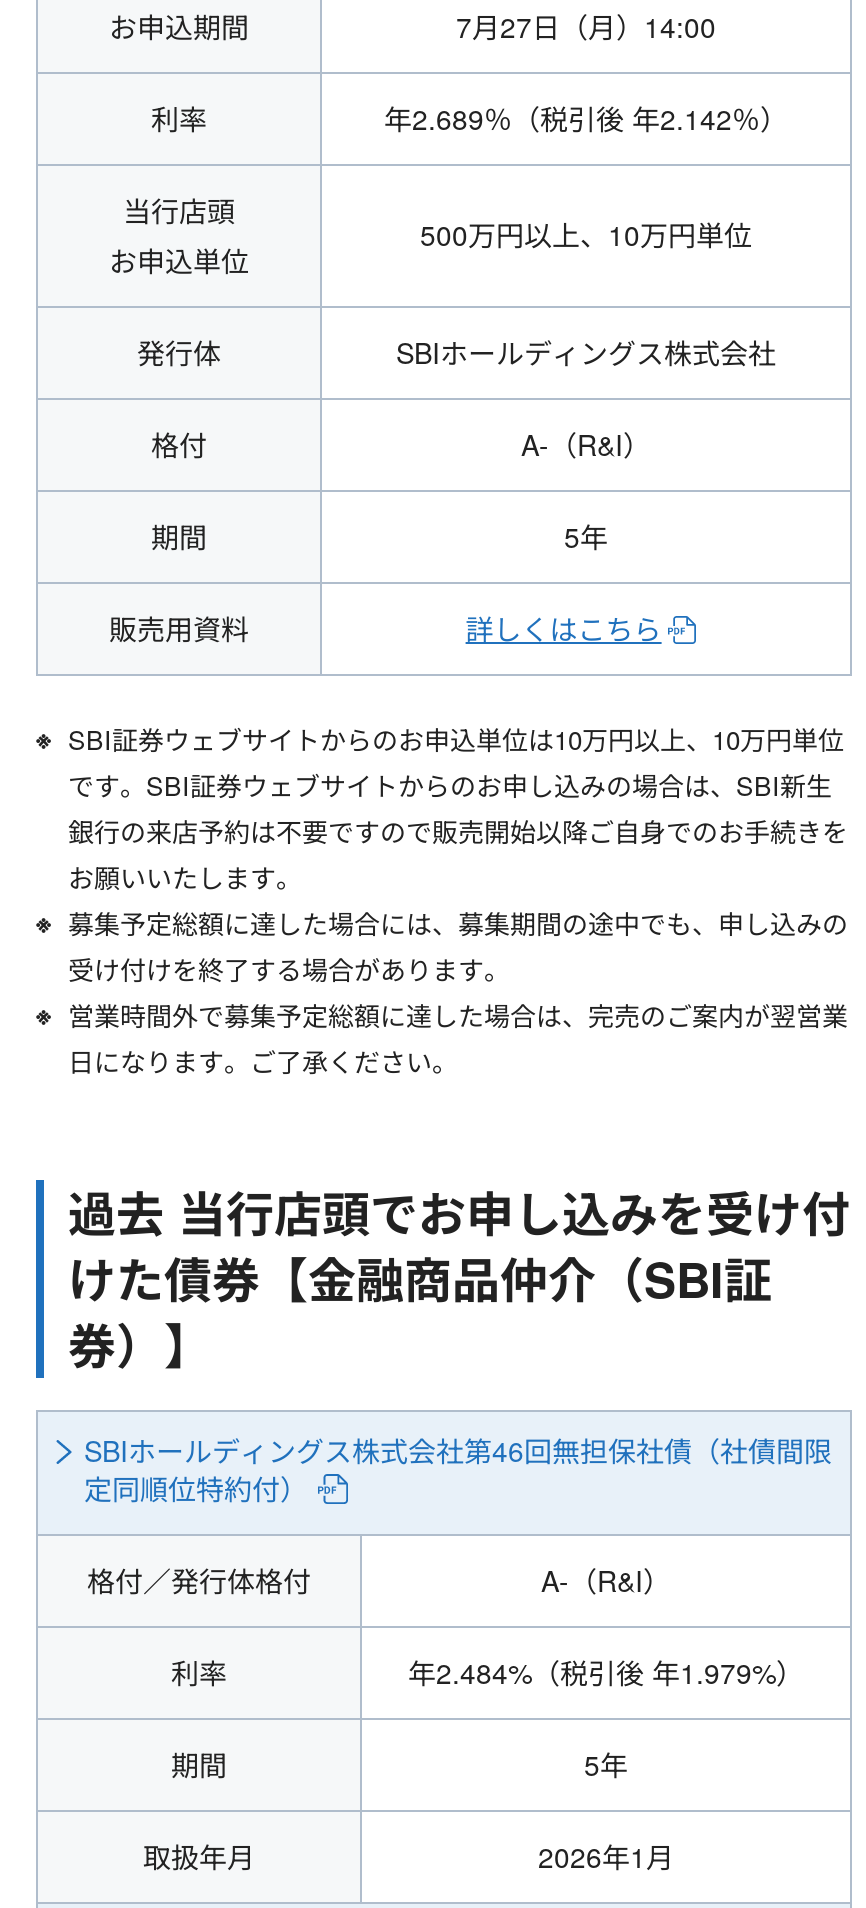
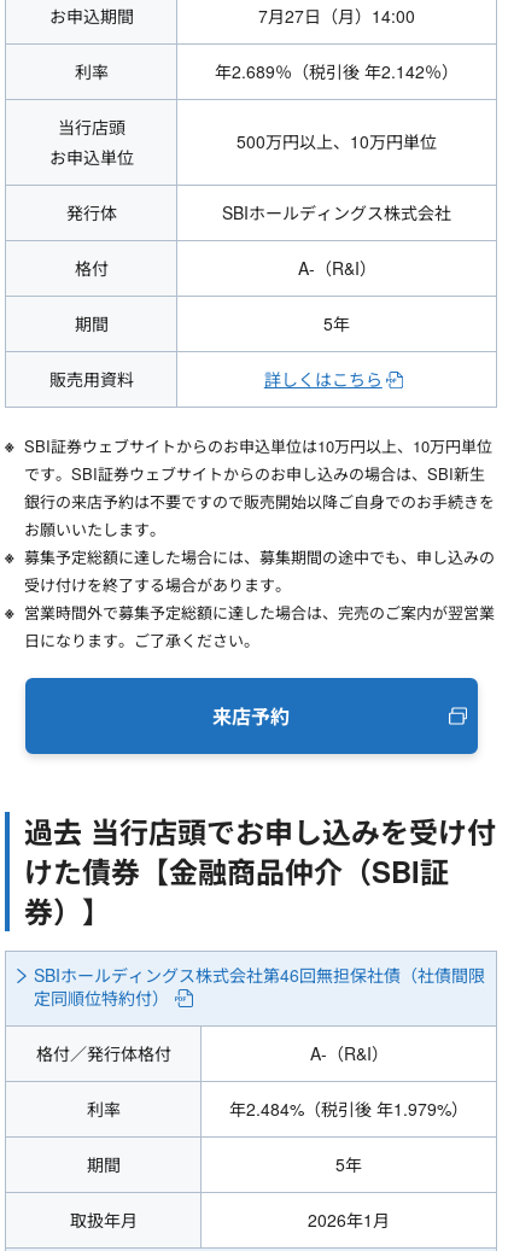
none -> [212,702,290,729] 来店予約

